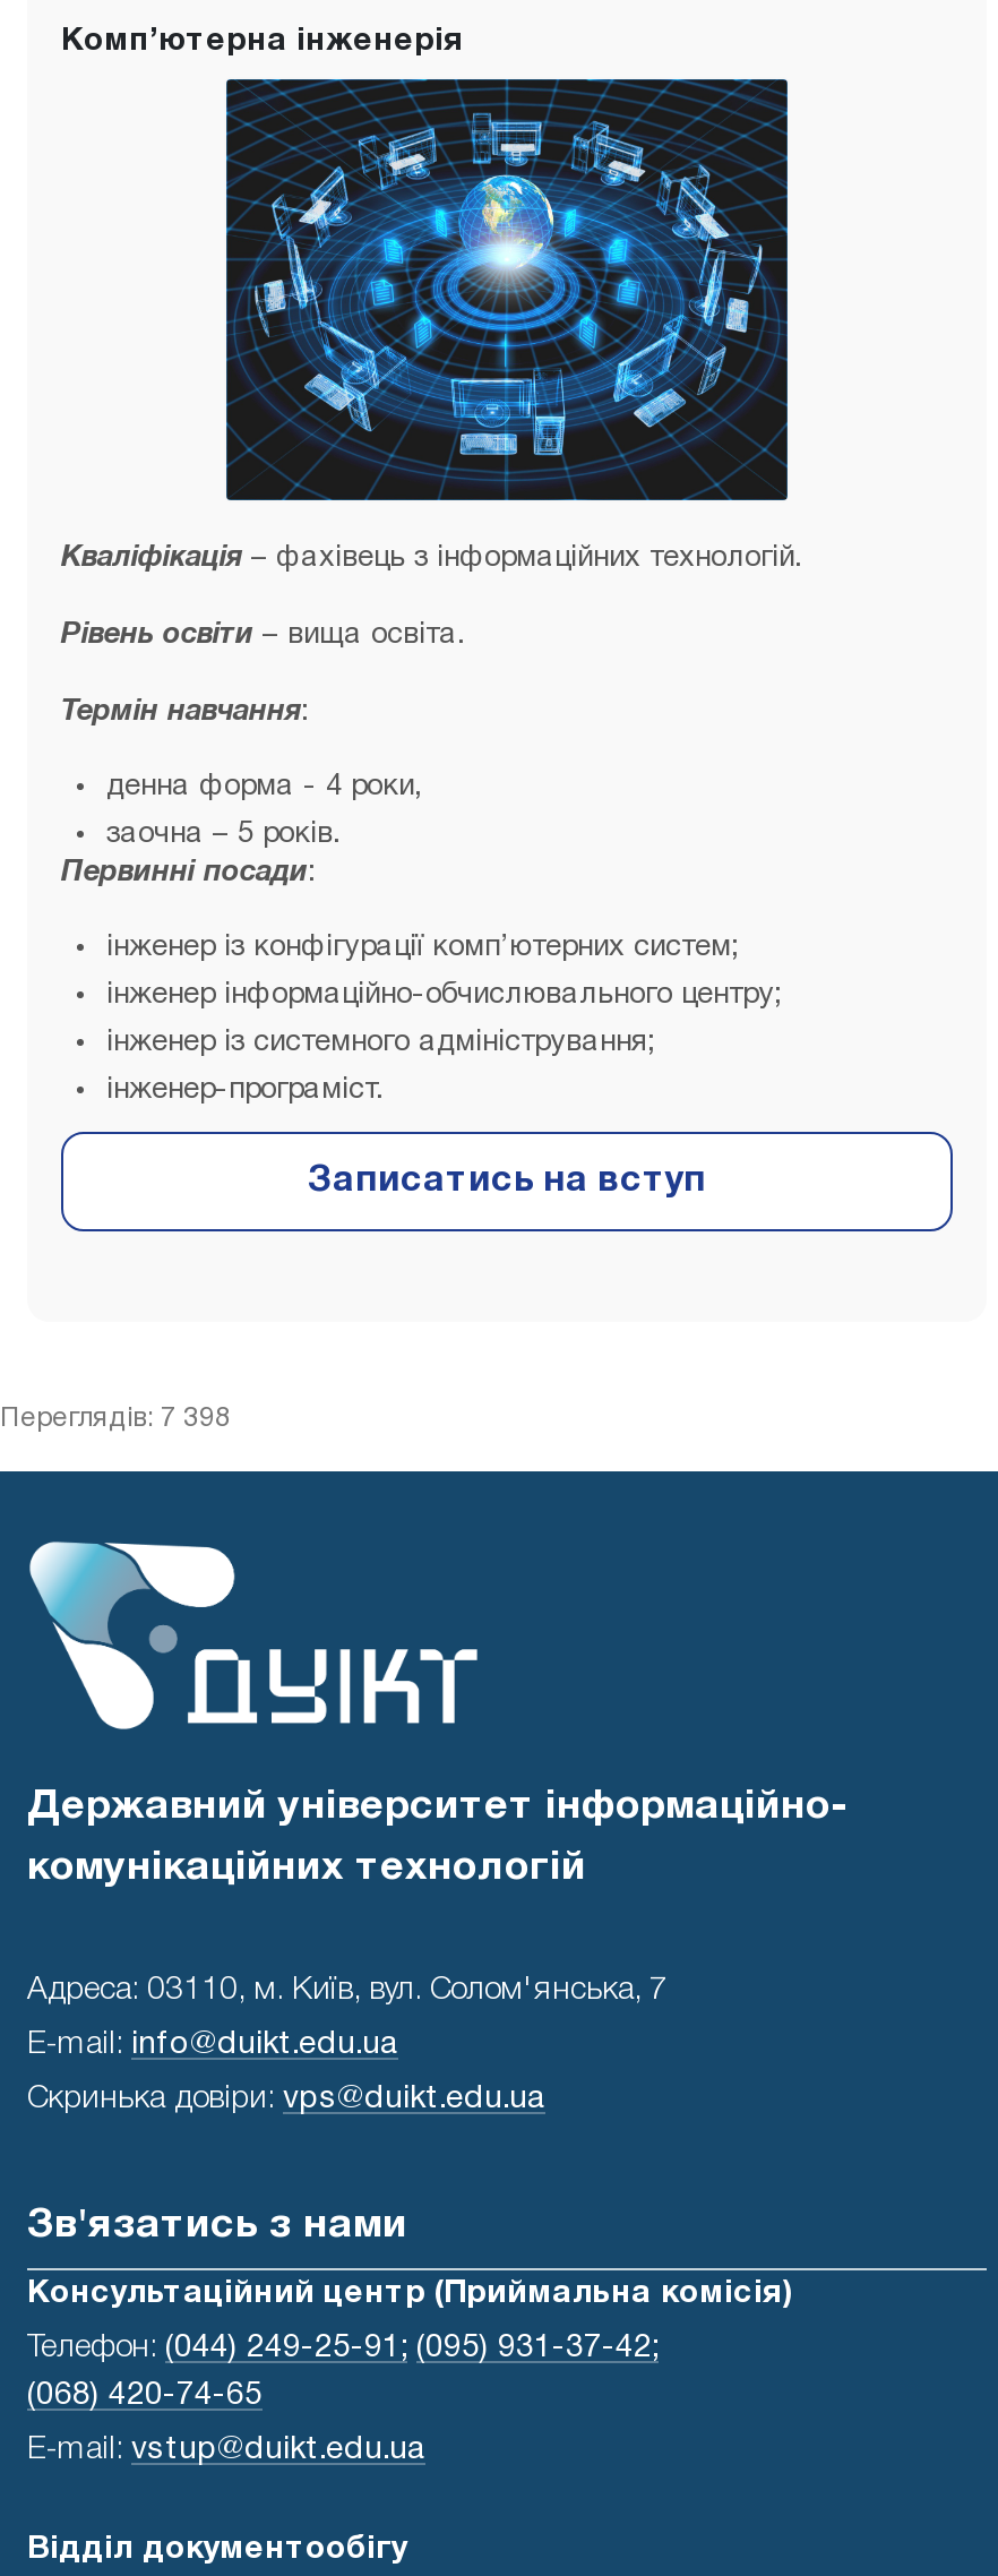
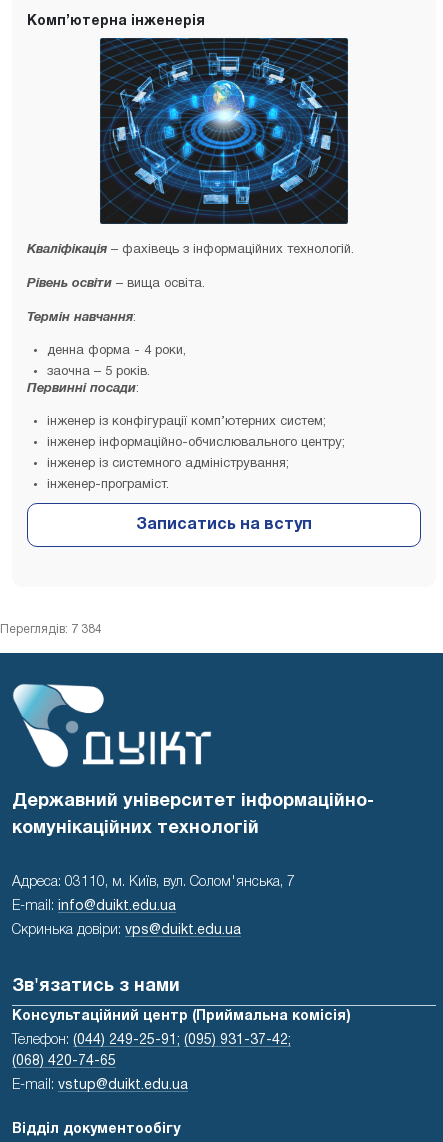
[0,1405,231,1430] Переглядів: 7 398 -> [0,624,102,635] Переглядів: 7 384

